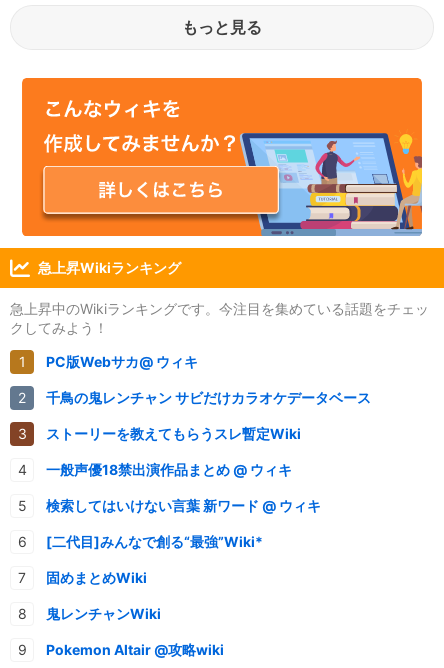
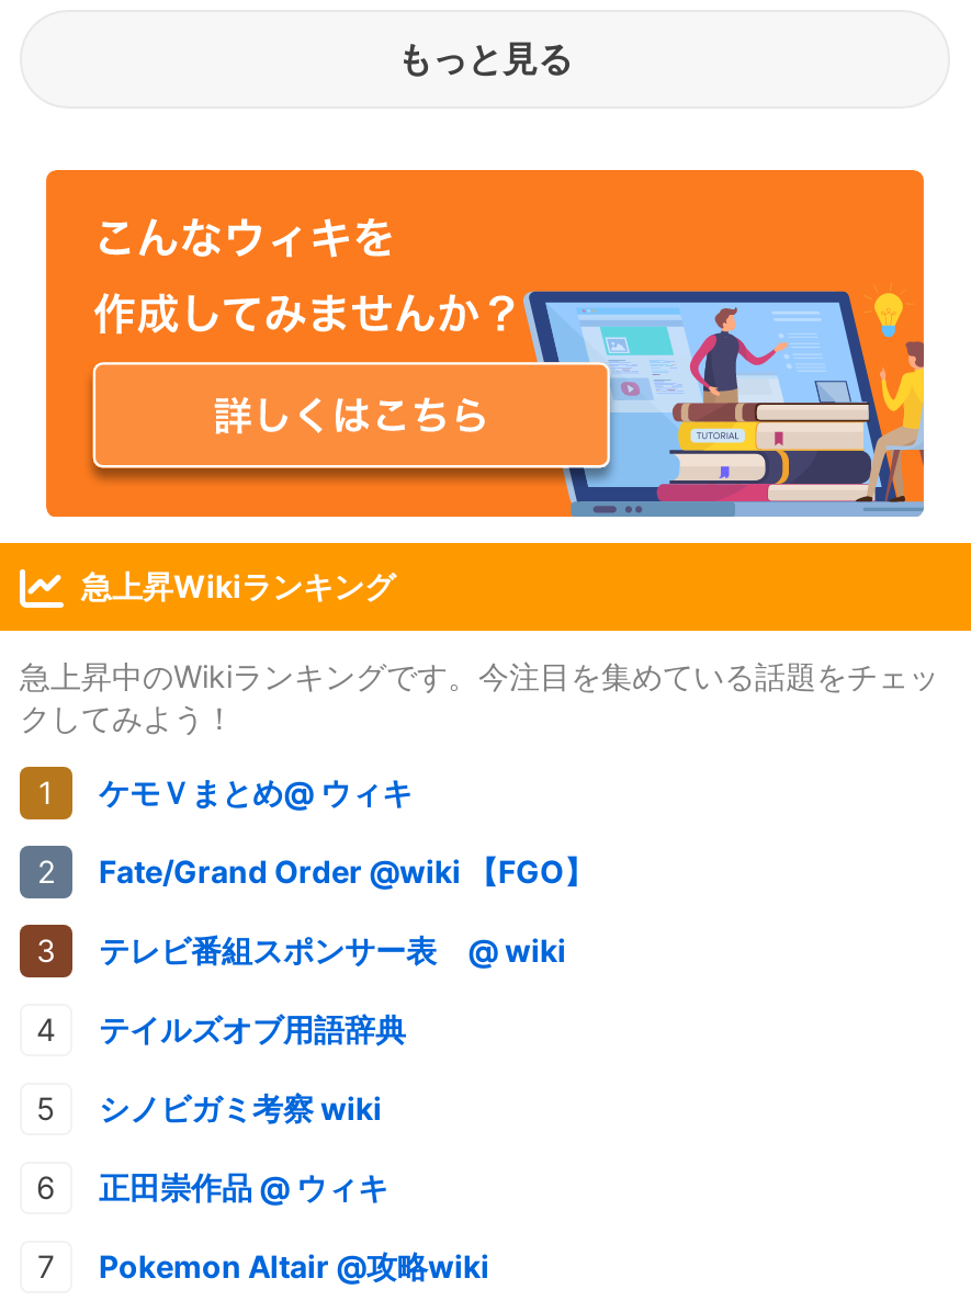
[46,353,371,622] PC版Webサカ@ ウィキ | 千鳥の鬼レンチャン サビだけカラオケデータベース | ストーリーを教えてもらうスレ暫定Wiki | 一般声優18禁出演作品まとめ @ ウィキ | 検索してはいけない言葉 新ワード @ ウィキ | [二代目]みんなで創る“最強”Wiki* | 固めまとめWiki | 鬼レンチャンWiki -> [99,772,595,1205] ケモＶまとめ@ ウィキ | Fate/Grand Order @wiki 【FGO】 | テレビ番組スポンサー表 @ wiki | テイルズオブ用語辞典 | シノビガミ考察 wiki | 正田崇作品 @ ウィキ

